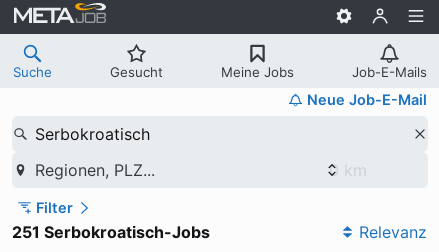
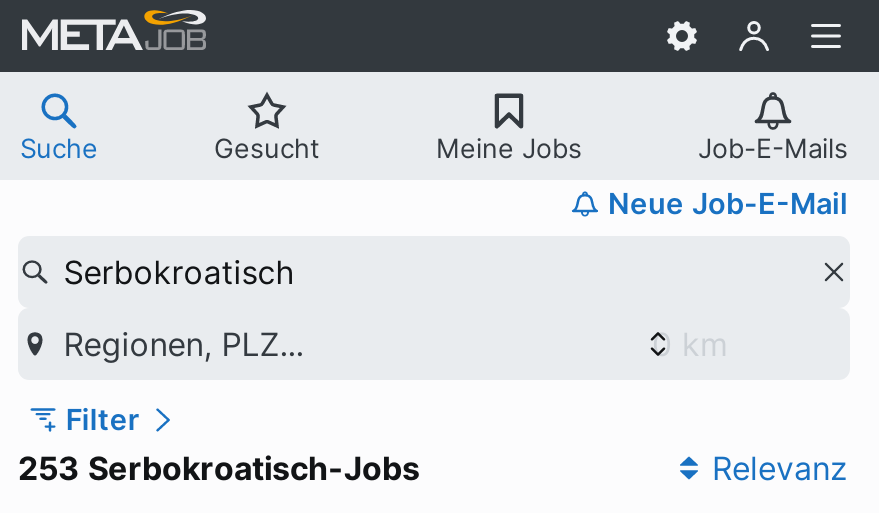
[12,222,210,242] 251 Serbokroatisch-Jobs -> [18,448,420,488] 253 Serbokroatisch-Jobs

